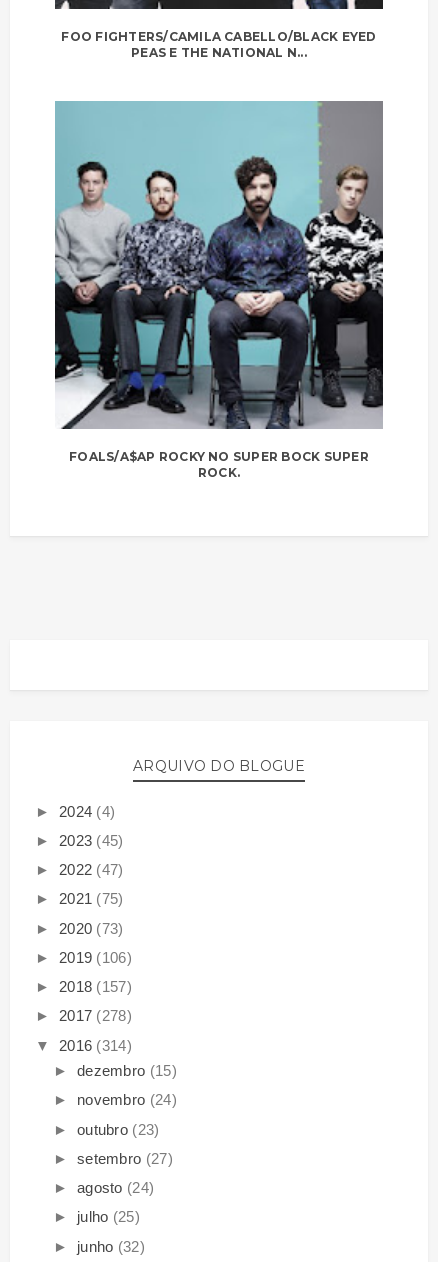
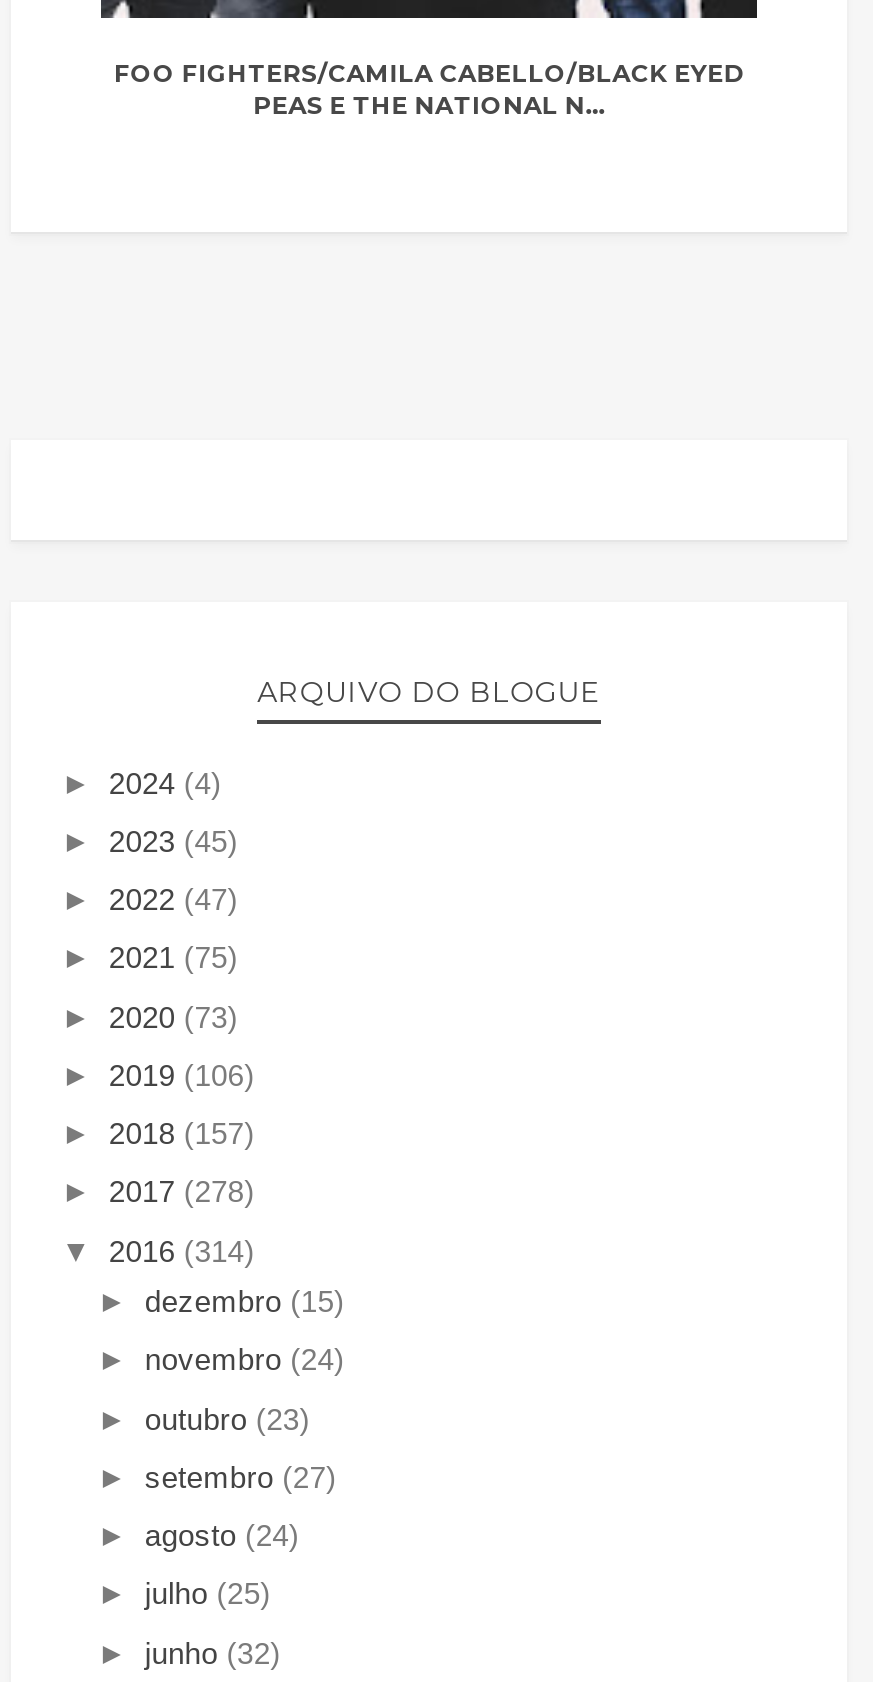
[54,100,383,480] [image] | FOALS/A$AP ROCKY NO SUPER BOCK SUPER | ROCK. -> none

